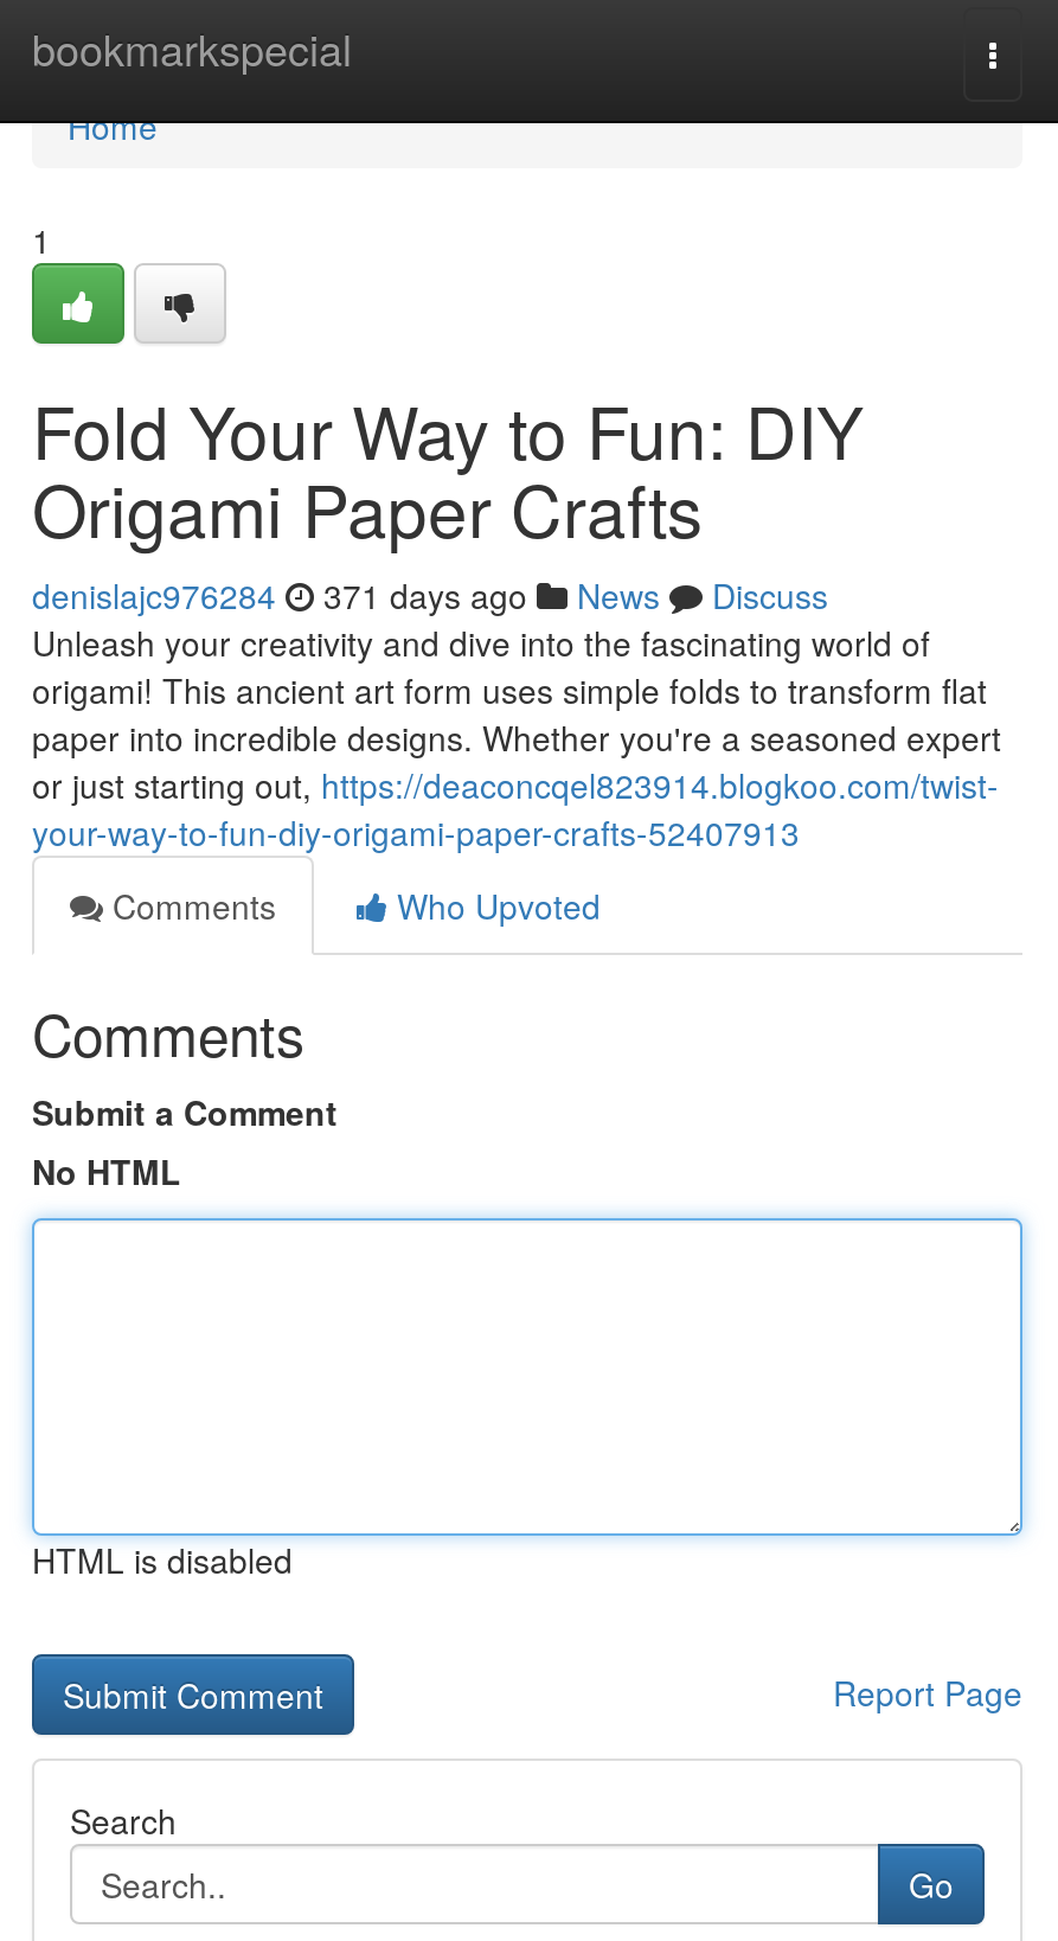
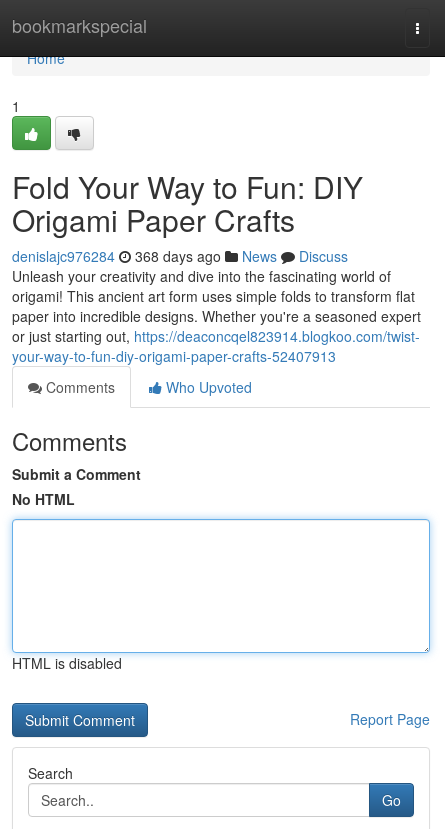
[32,571,828,619] denislajc976284 371 days ago News Discuss -> [12,246,348,266] denislajc976284 368 days ago News Discuss

